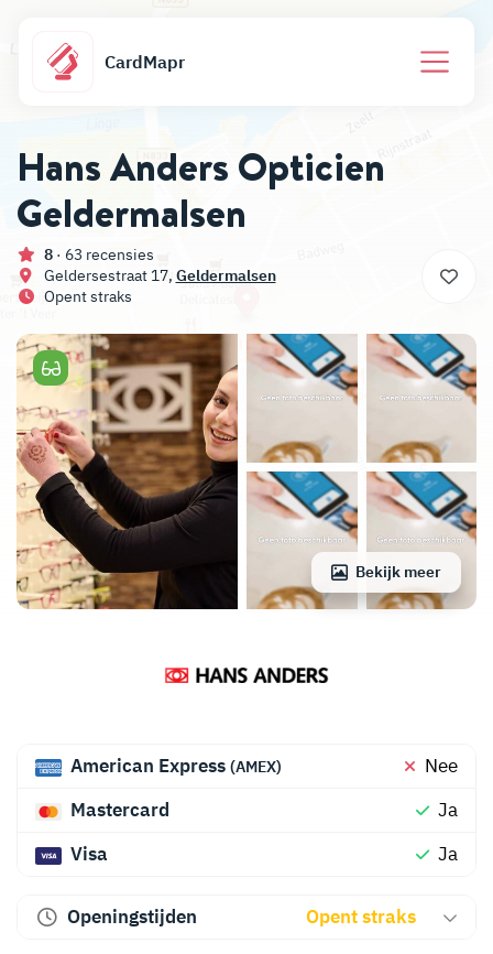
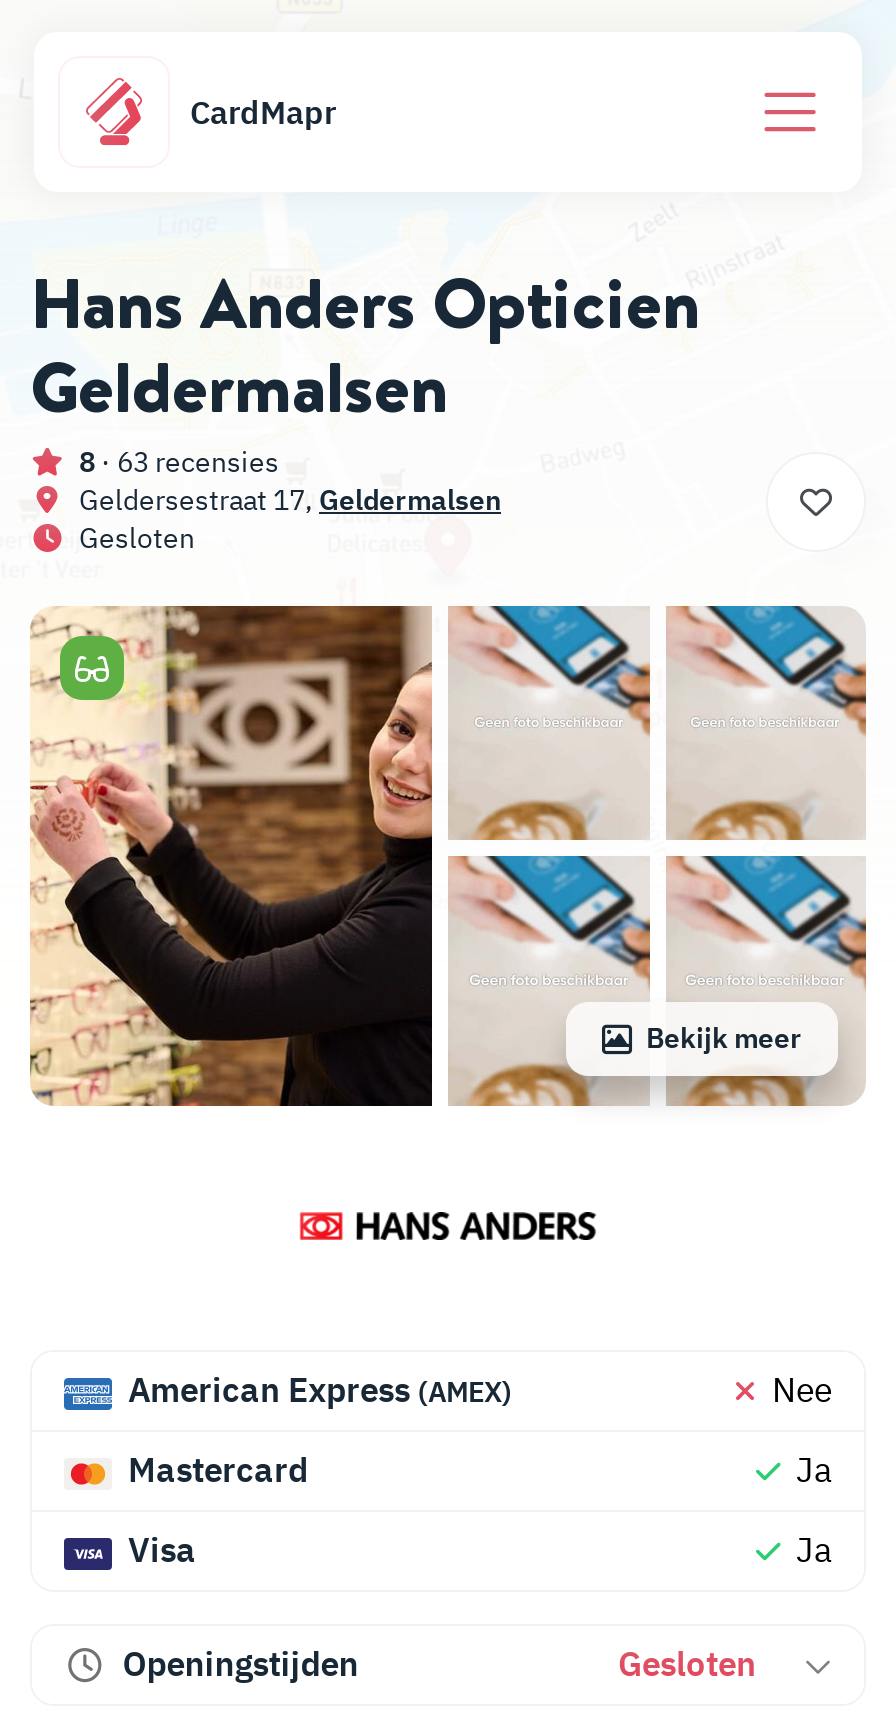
[40,286,132,306] Opent straks -> [73,520,195,556] Gesloten
[306,904,420,929] Opent straks -> [618,1642,764,1686] Gesloten

